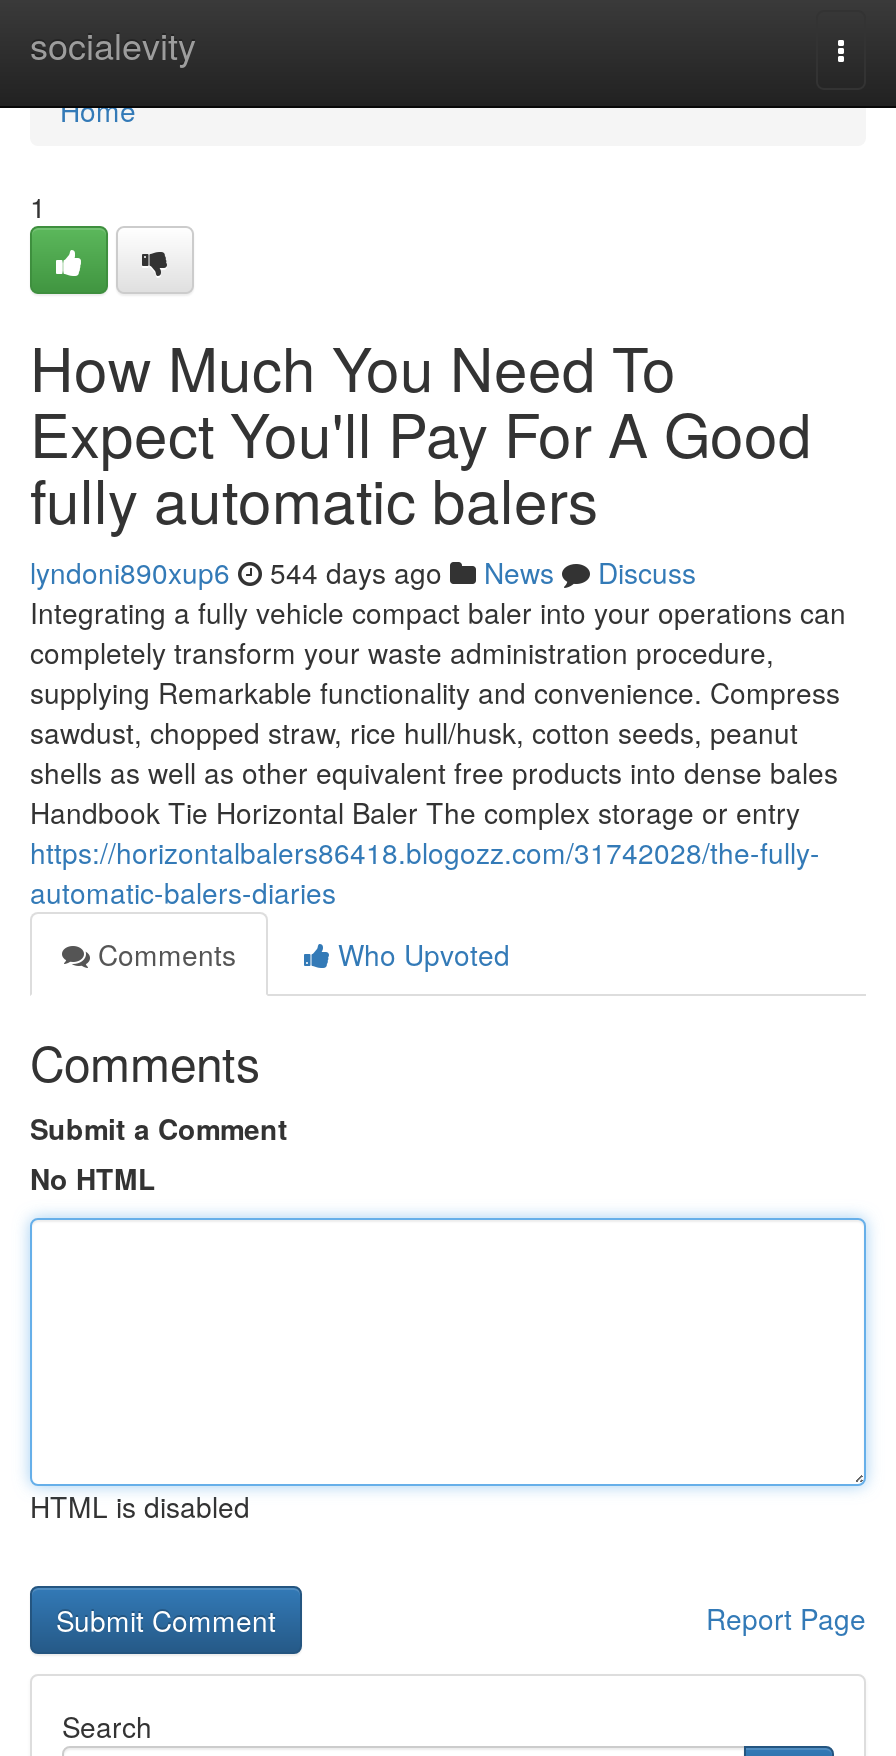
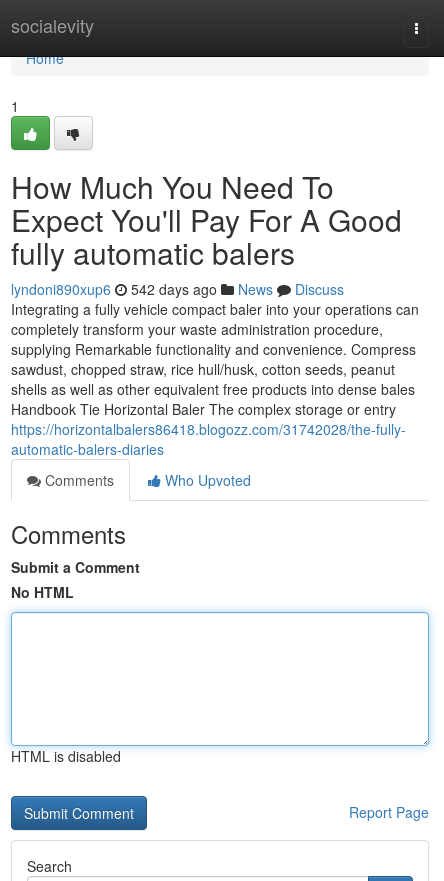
[30,552,696,592] lyndoni890xup6 544 days ago News Discuss -> [11,279,344,299] lyndoni890xup6 542 days ago News Discuss

